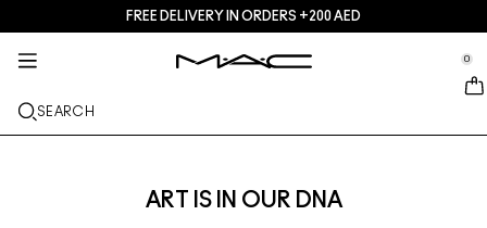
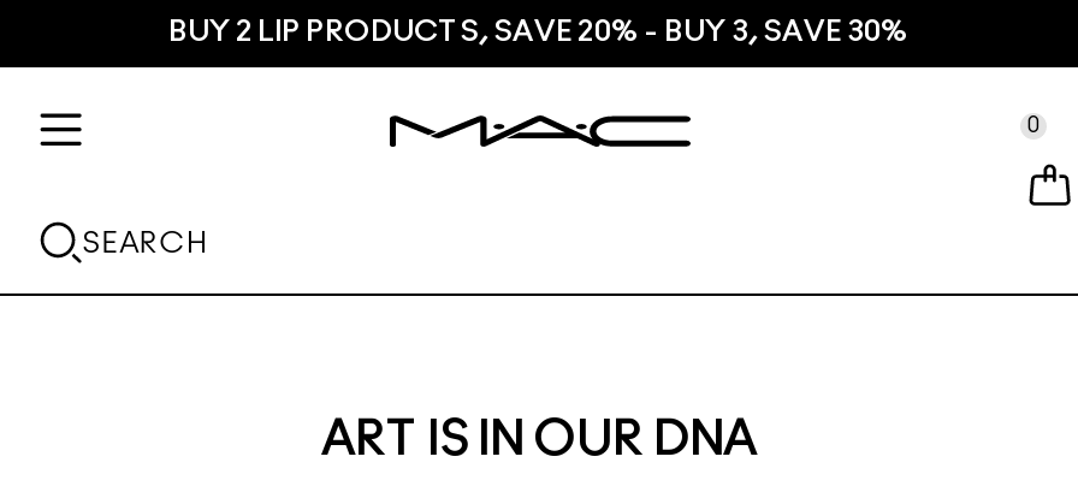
[126,10,361,23] FREE DELIVERY IN ORDERS +200 AED -> [168,17,910,46] BUY 2 LIP PRODUCTS, SAVE 20% - BUY 3, SAVE 30%

